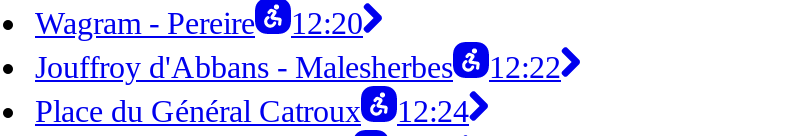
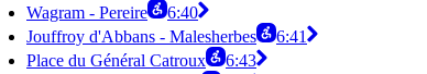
[35,6,363,40] Wagram - Pereire 12:20 -> [26,3,198,22] Wagram - Pereire 6:40
[35,50,561,84] Jouffroy d'Abbans - Malesherbes 12:22 -> [26,27,307,46] Jouffroy d'Abbans - Malesherbes 6:41
[35,94,469,128] Place du Général Catroux 12:24 -> [26,51,256,70] Place du Général Catroux 6:43

